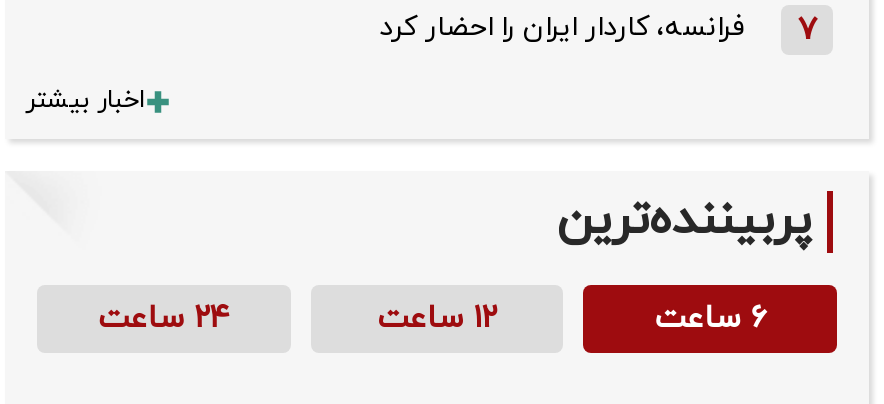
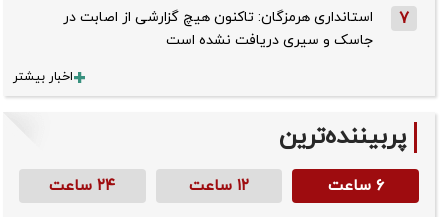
[379,9,745,47] فرانسه، کاردار ایران را احضار کرد -> [63,8,373,50] استانداری هرمزگان: تاکنون هیچ گزارشی از اصابت در | جاسک و سیری دریافت نشده است

